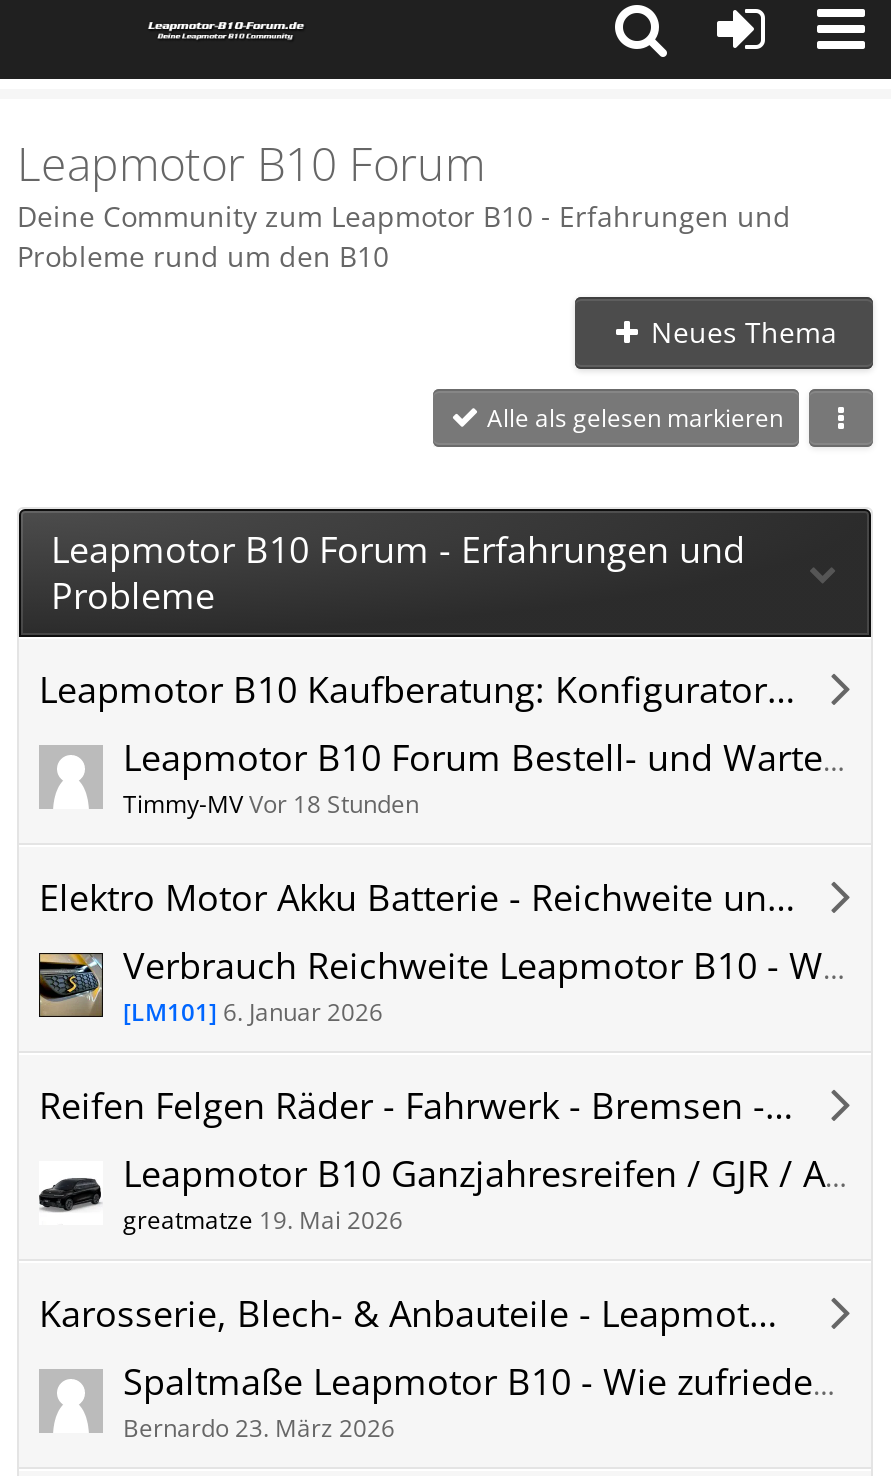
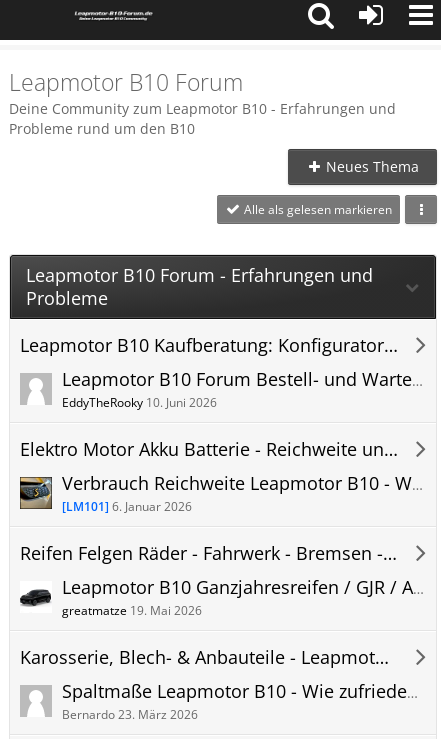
[123,787,419,821] Timmy-MV Vor 18 Stunden -> [62,394,217,411] EddyTheRooky 10. Juni 2026

